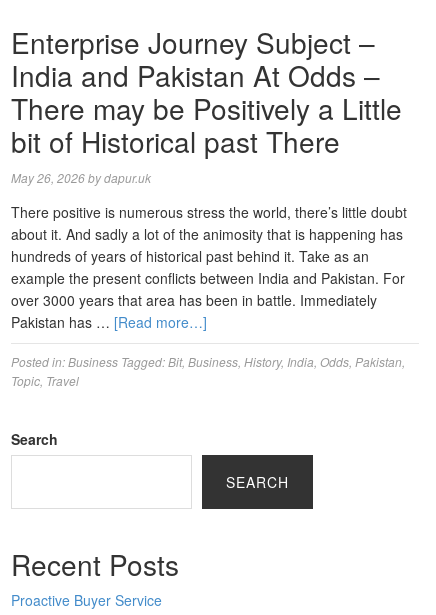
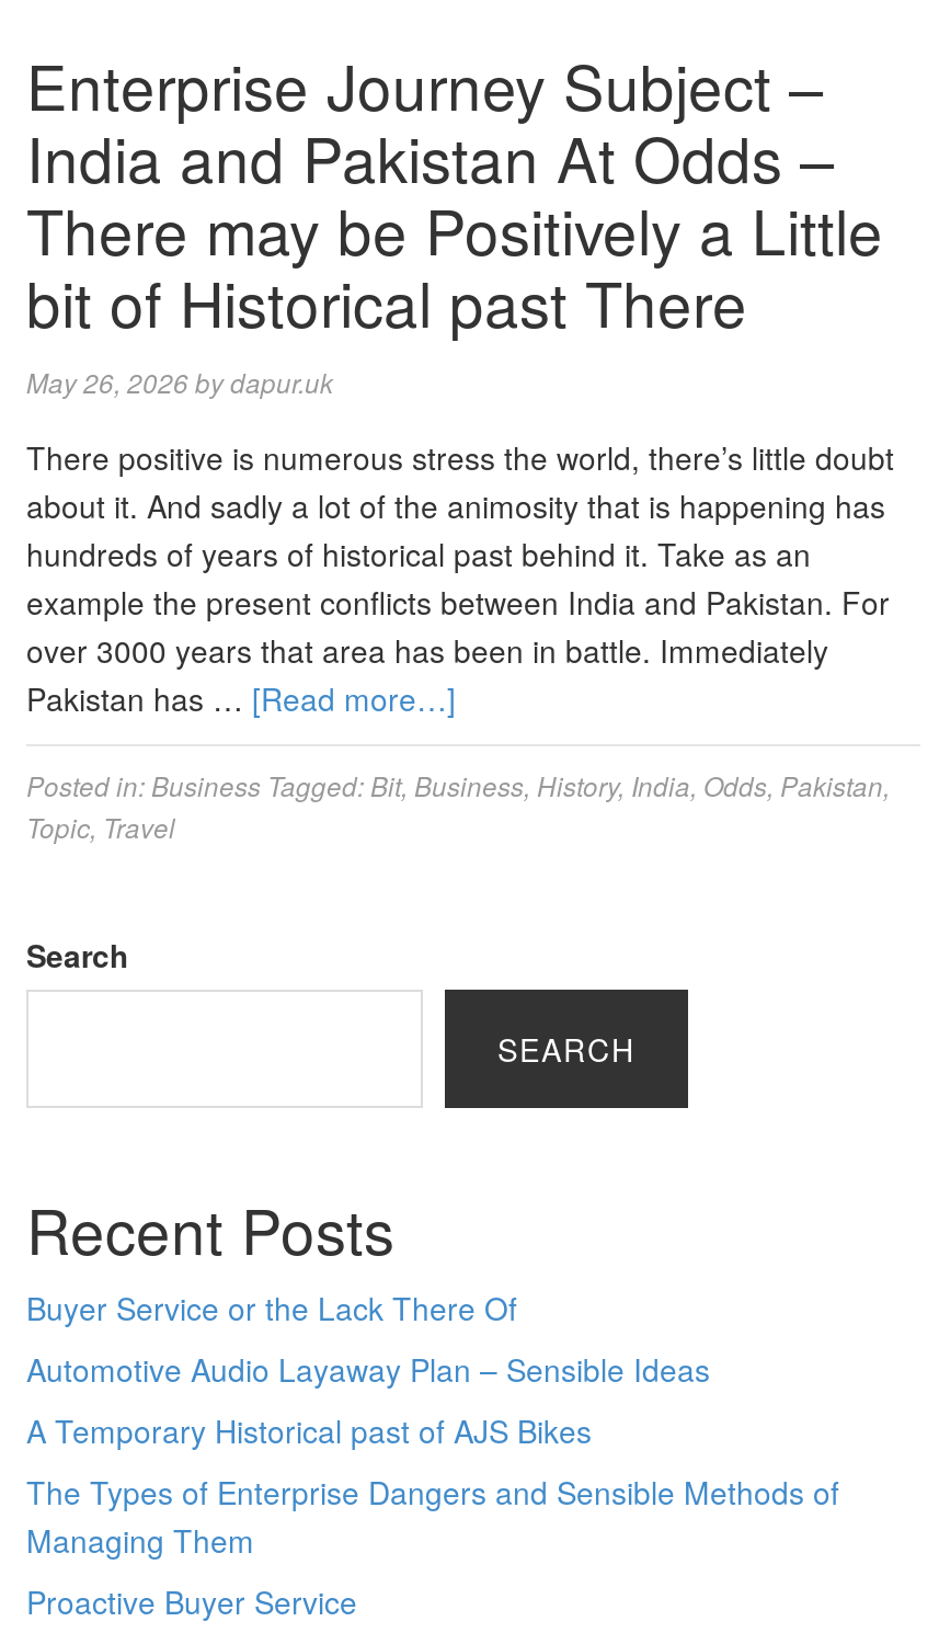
none -> [26,1286,839,1562] Buyer Service or the Lack There Of | Automotive Audio Layaway Plan – Sensible Ideas | A Temporary Historical past of AJS Bikes | The Types of Enterprise Dangers and Sensible Methods of | Managing Them

